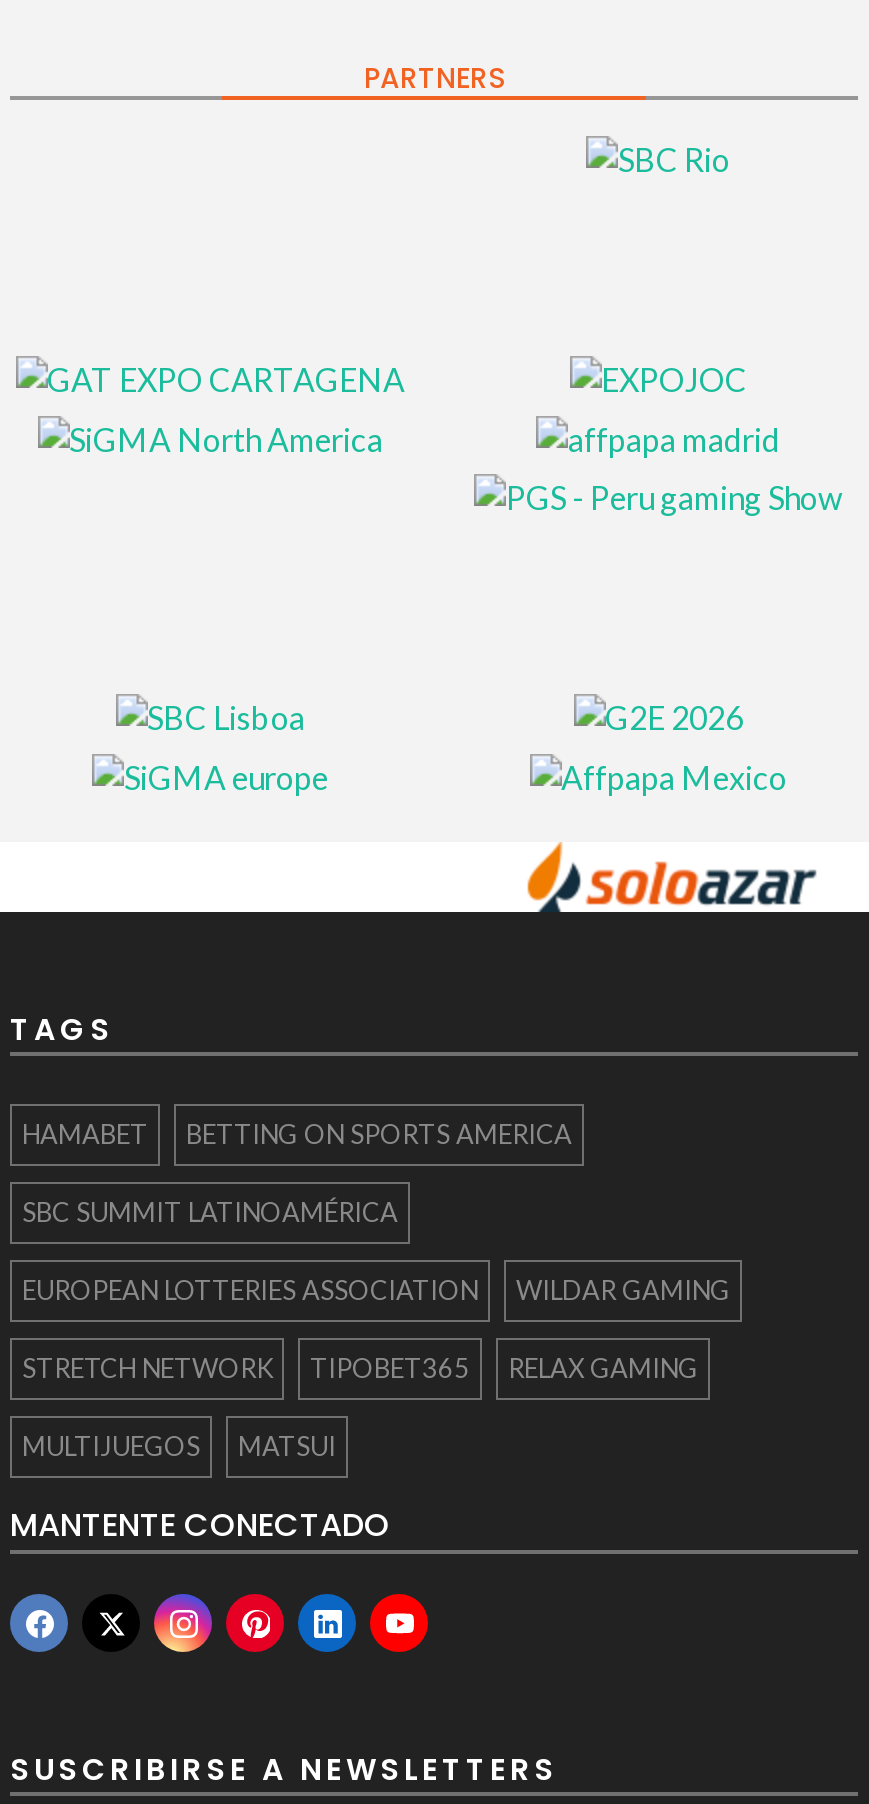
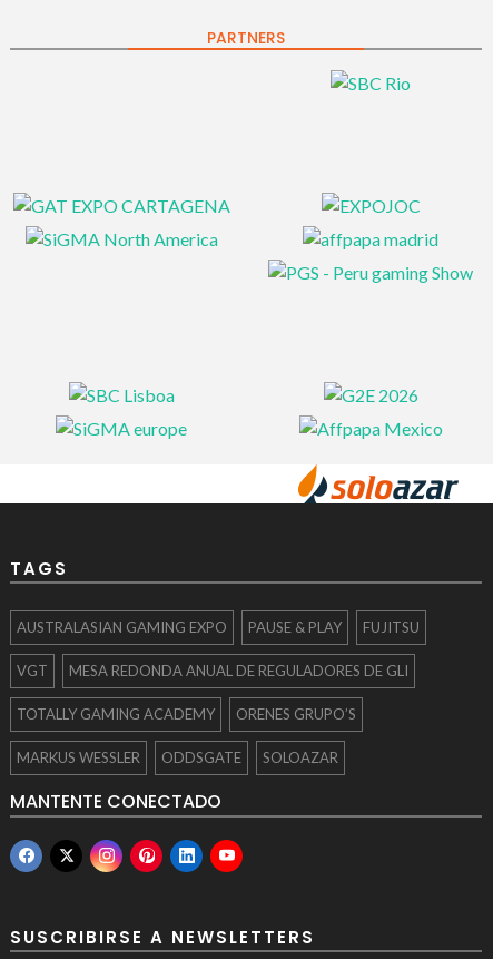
[22,1118,730,1462] HAMABET | BETTING ON SPORTS AMERICA | SBC SUMMIT LATINOAMÉRICA | EUROPEAN LOTTERIES ASSOCIATION | WILDAR GAMING | STRETCH NETWORK | TIPOBET365 | RELAX GAMING | MULTIJUEGOS | MATSUI -> [17,618,420,766] AUSTRALASIAN GAMING EXPO | PAUSE & PLAY | FUJITSU | VGT | MESA REDONDA ANUAL DE REGULADORES DE GLI | TOTALLY GAMING ACADEMY | ORENES GRUPO’S | MARKUS WESSLER | ODDSGATE | SOLOAZAR

